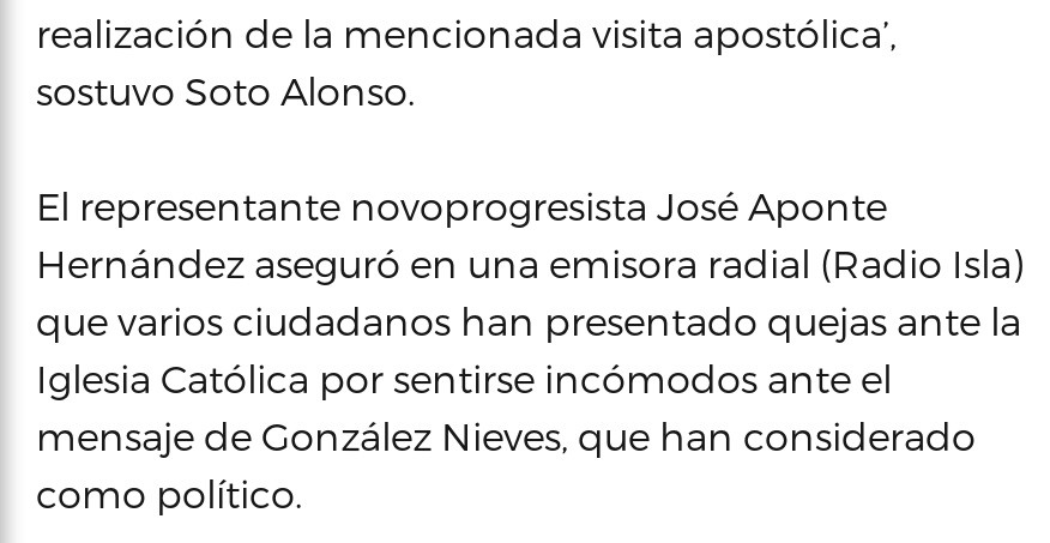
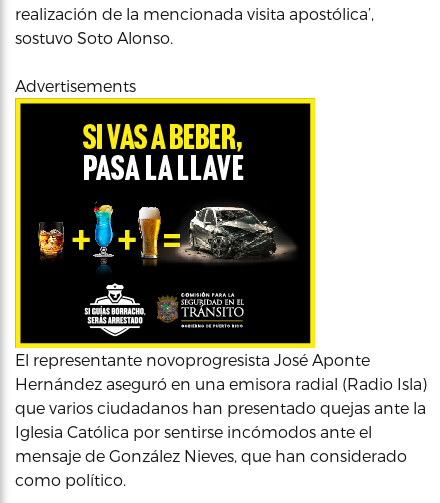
none -> [14,97,316,348] [image]
none -> [15,76,136,95] Advertisements

